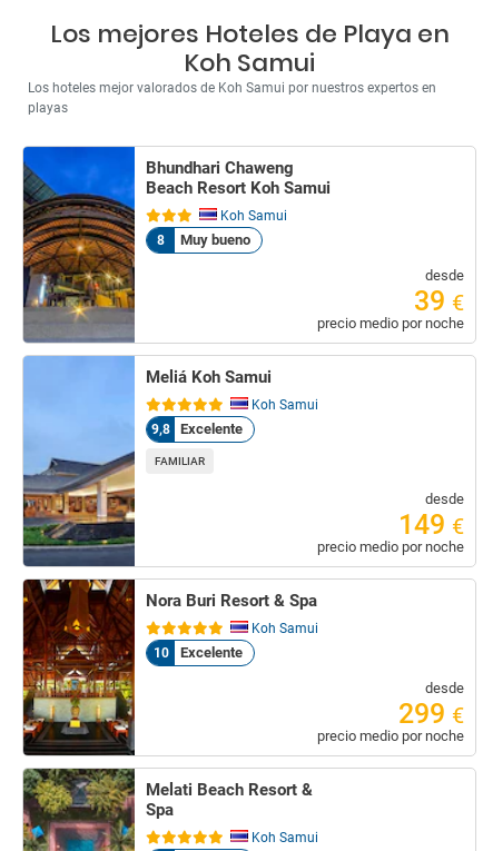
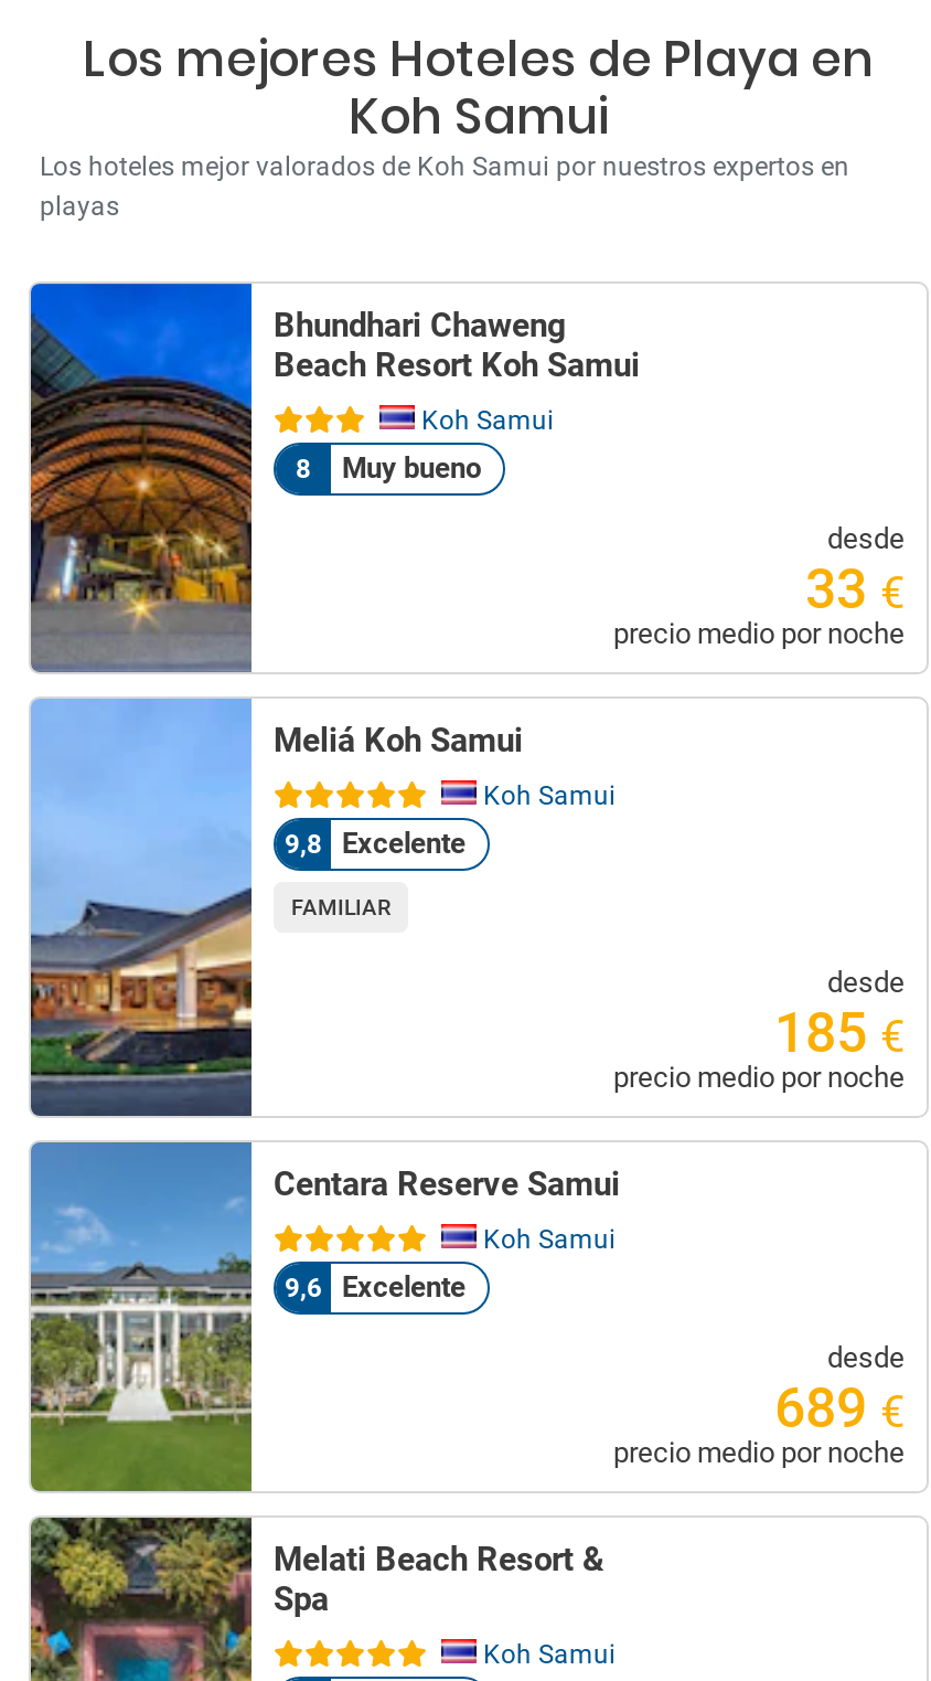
[414,285,464,317] 39 € -> [805,557,905,621] 33 €
[398,508,464,541] 149 € -> [774,1001,905,1065] 185 €
[22,578,317,756] [image] | Nora Buri Resort & Spa -> [29,1140,620,1493] [image] | Centara Reserve Samui
[153,644,243,661] 10 Excelente -> [285,1270,465,1304] 9,6 Excelente
[398,697,464,730] 299 € -> [774,1376,905,1440] 689 €

